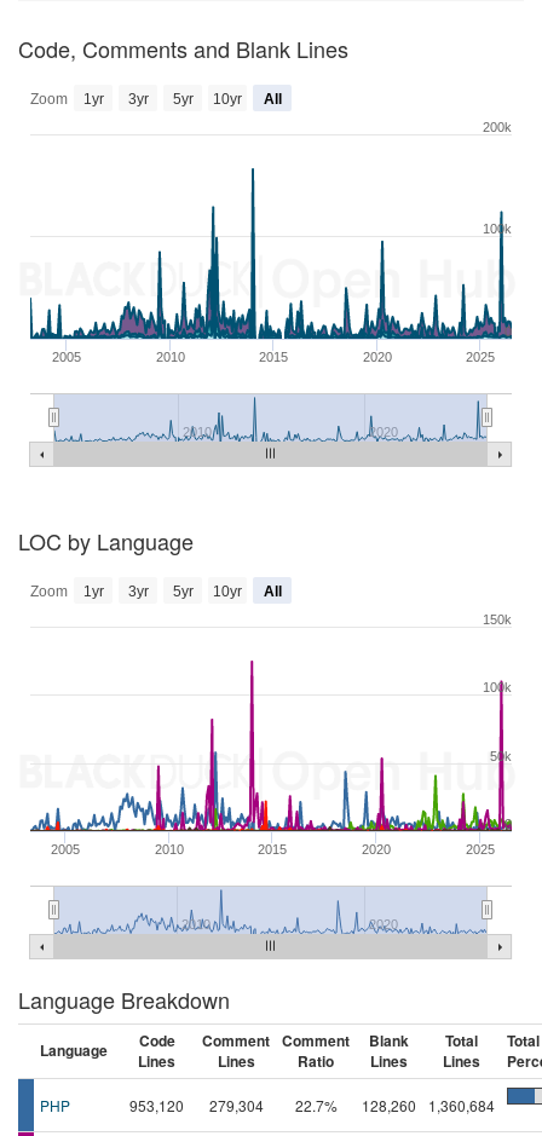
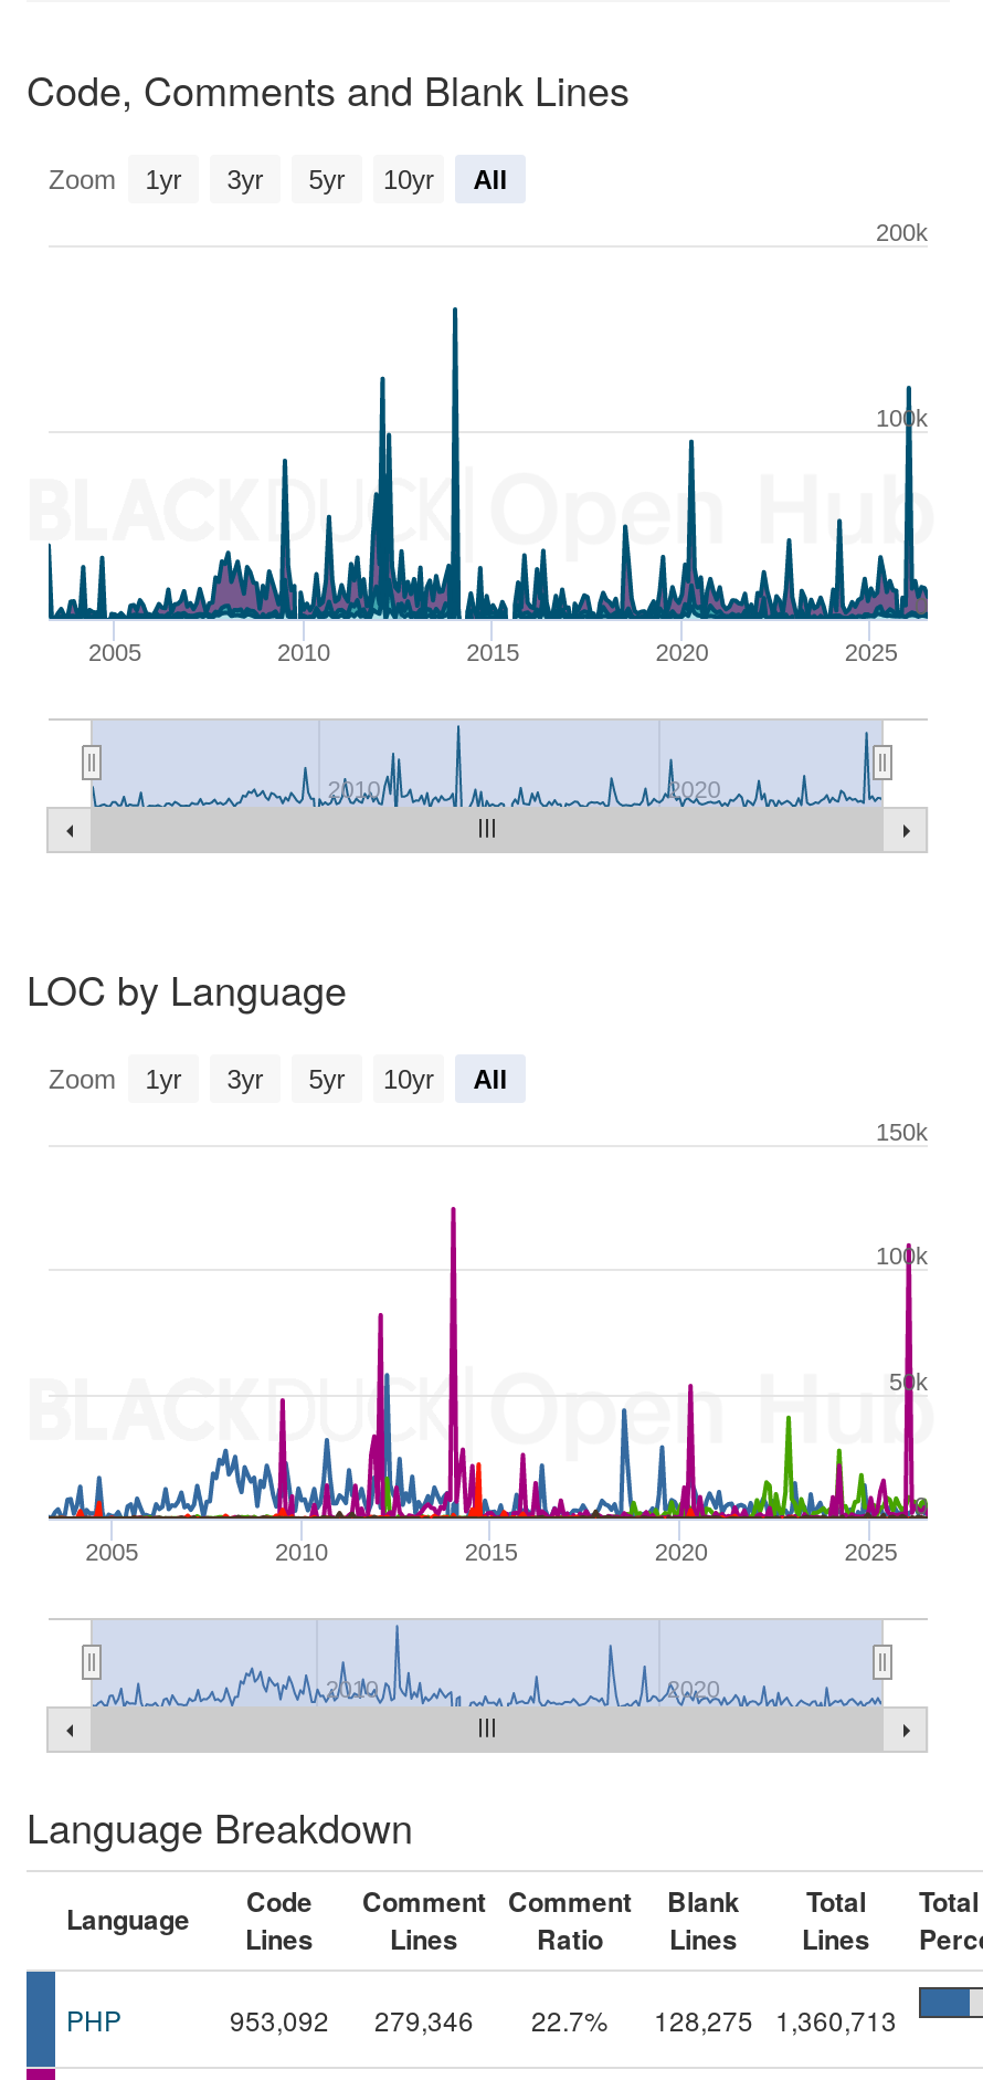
[129,1095,184,1115] 953,120 -> [230,2000,329,2038] 953,092
[209,1095,263,1115] 279,304 -> [374,2000,474,2038] 279,346
[362,1095,495,1115] 128,260 1,360,684 -> [654,2000,897,2038] 128,275 1,360,713

